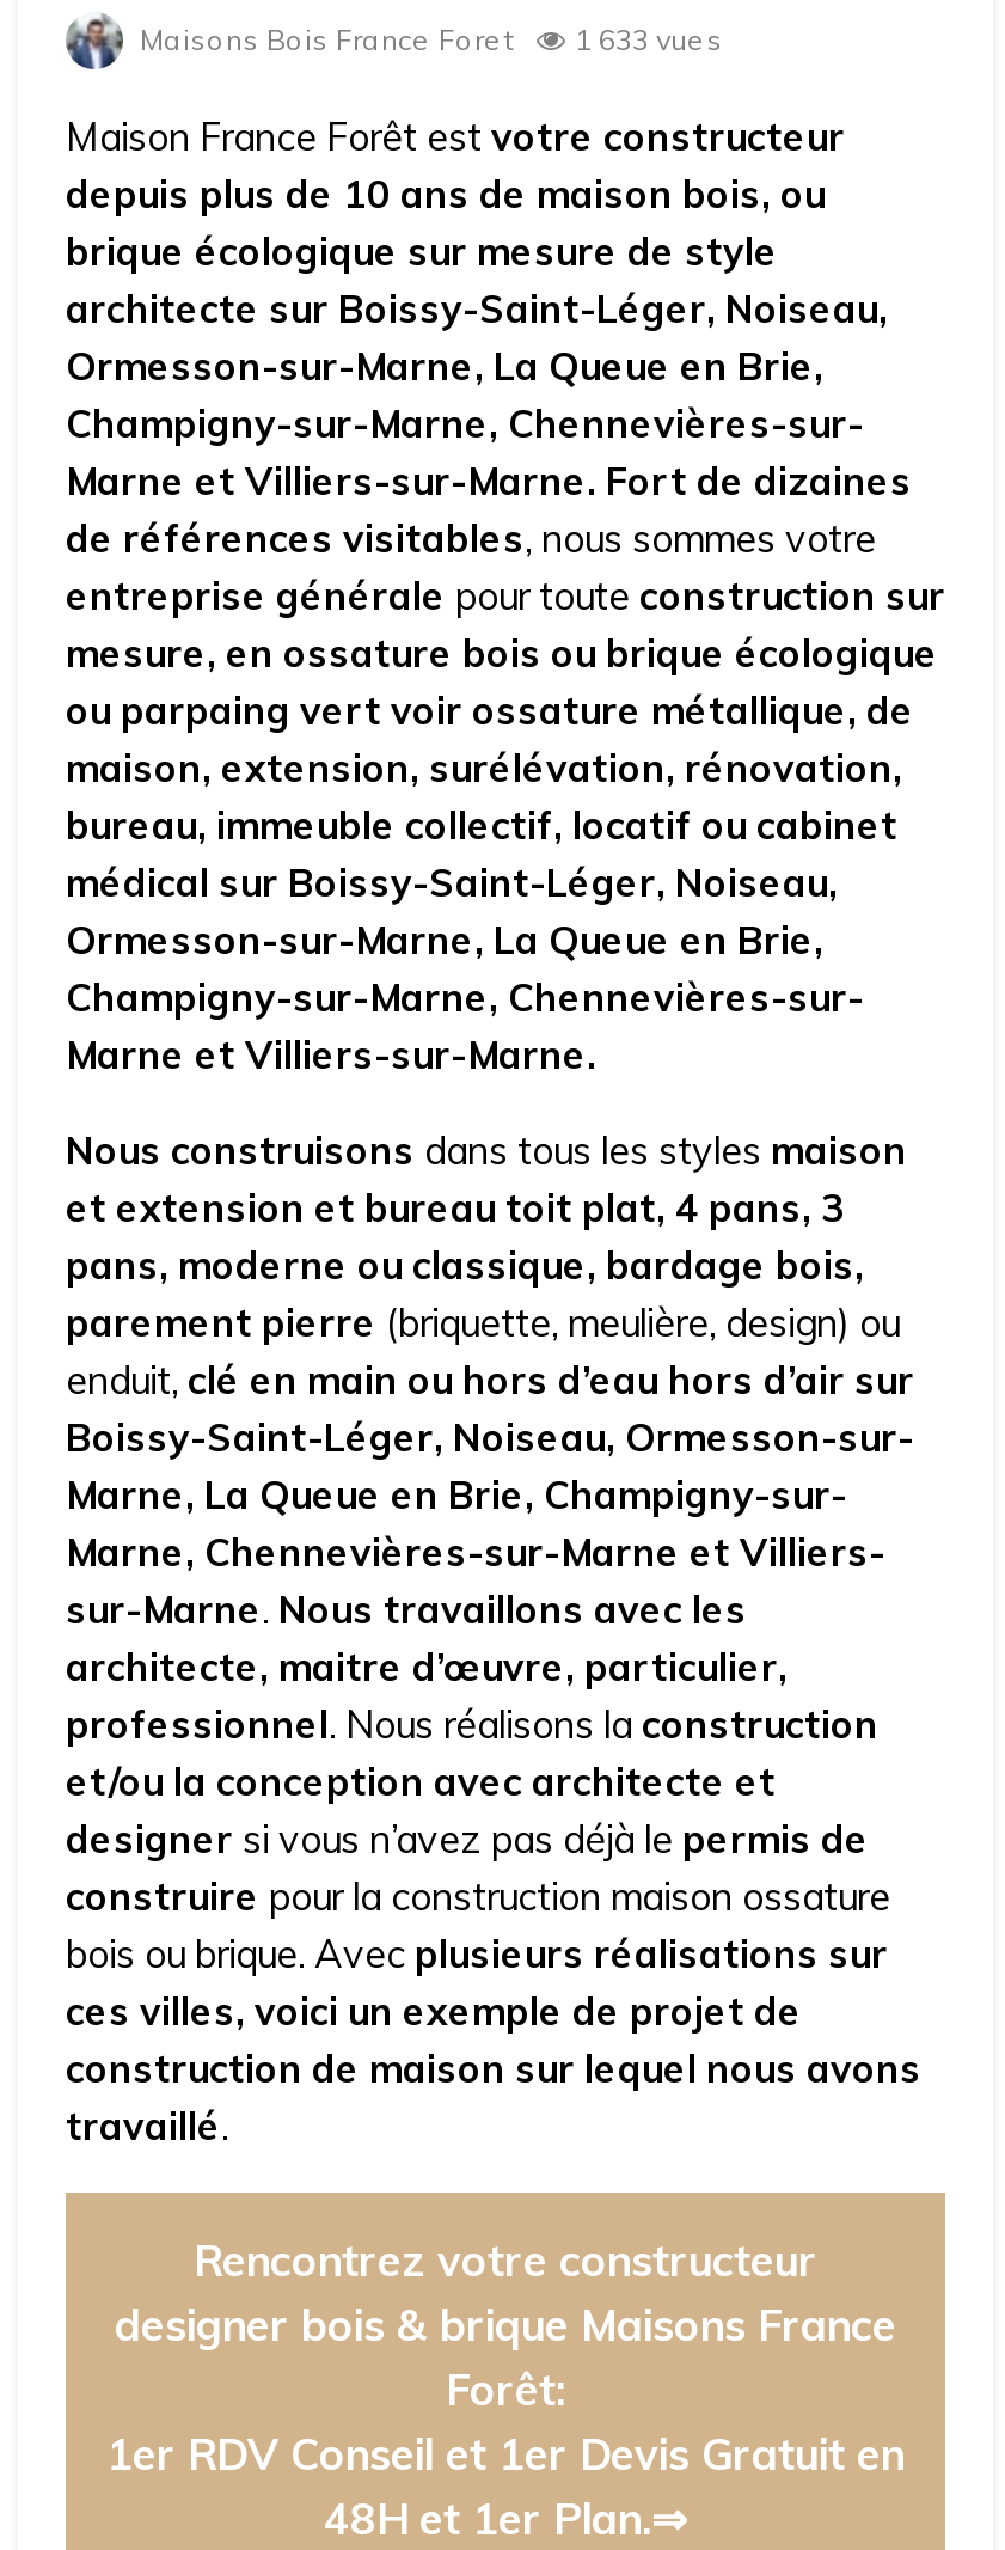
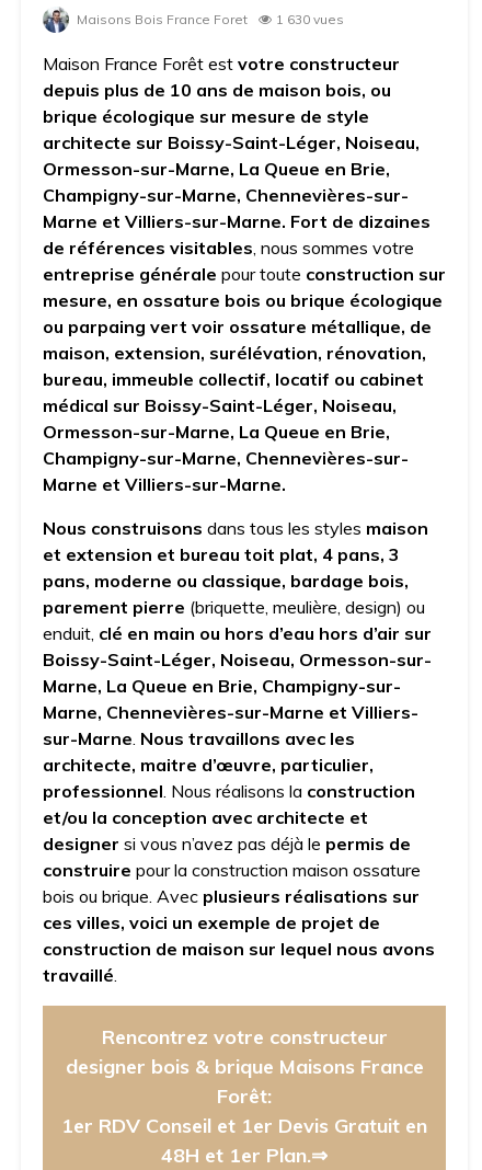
[133,21,723,57] Maisons Bois France Foret 1 633 vues -> [73,11,344,28] Maisons Bois France Foret 1 630 vues

